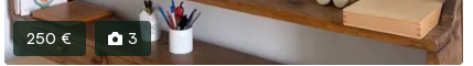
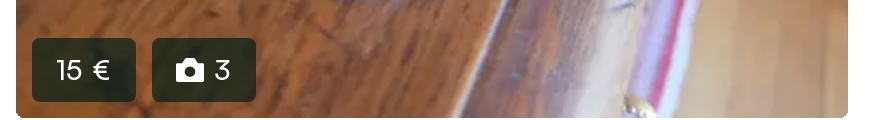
[26,29,72,47] 250 € -> [56,52,113,86] 15 €

